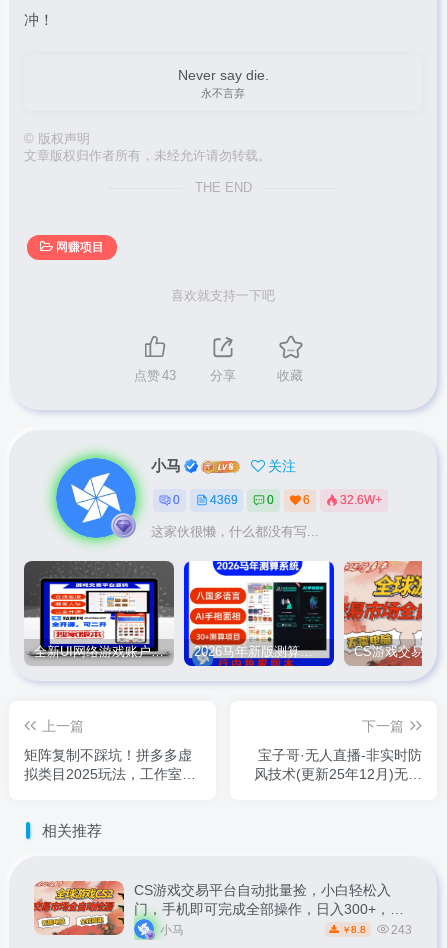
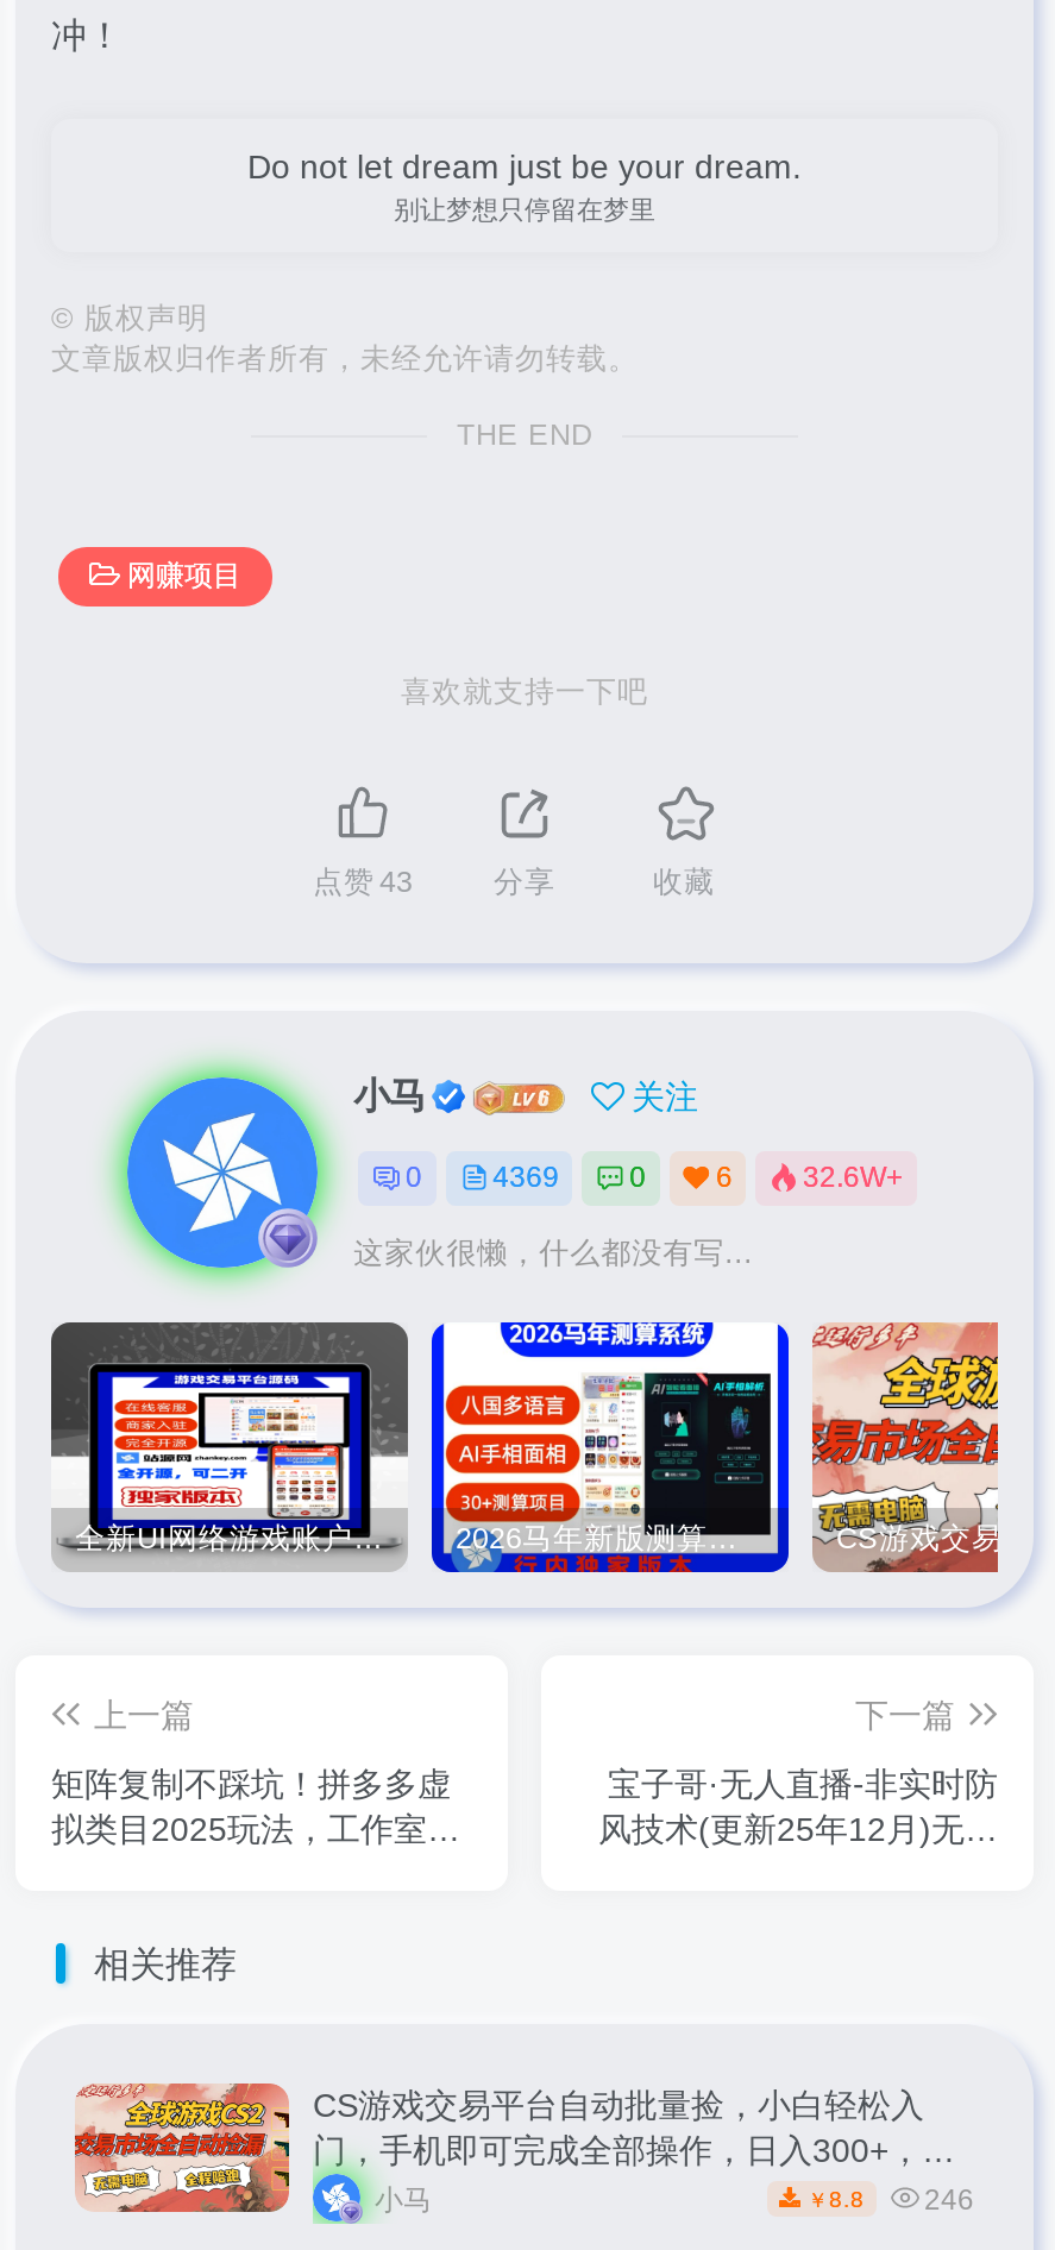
[177,67,268,99] Never say die. | 永不言弃 -> [247,147,802,223] Do not let dream just be your dream. | 别让梦想只停留在梦里
[391,923,412,937] 243 -> [924,2182,974,2216] 246

